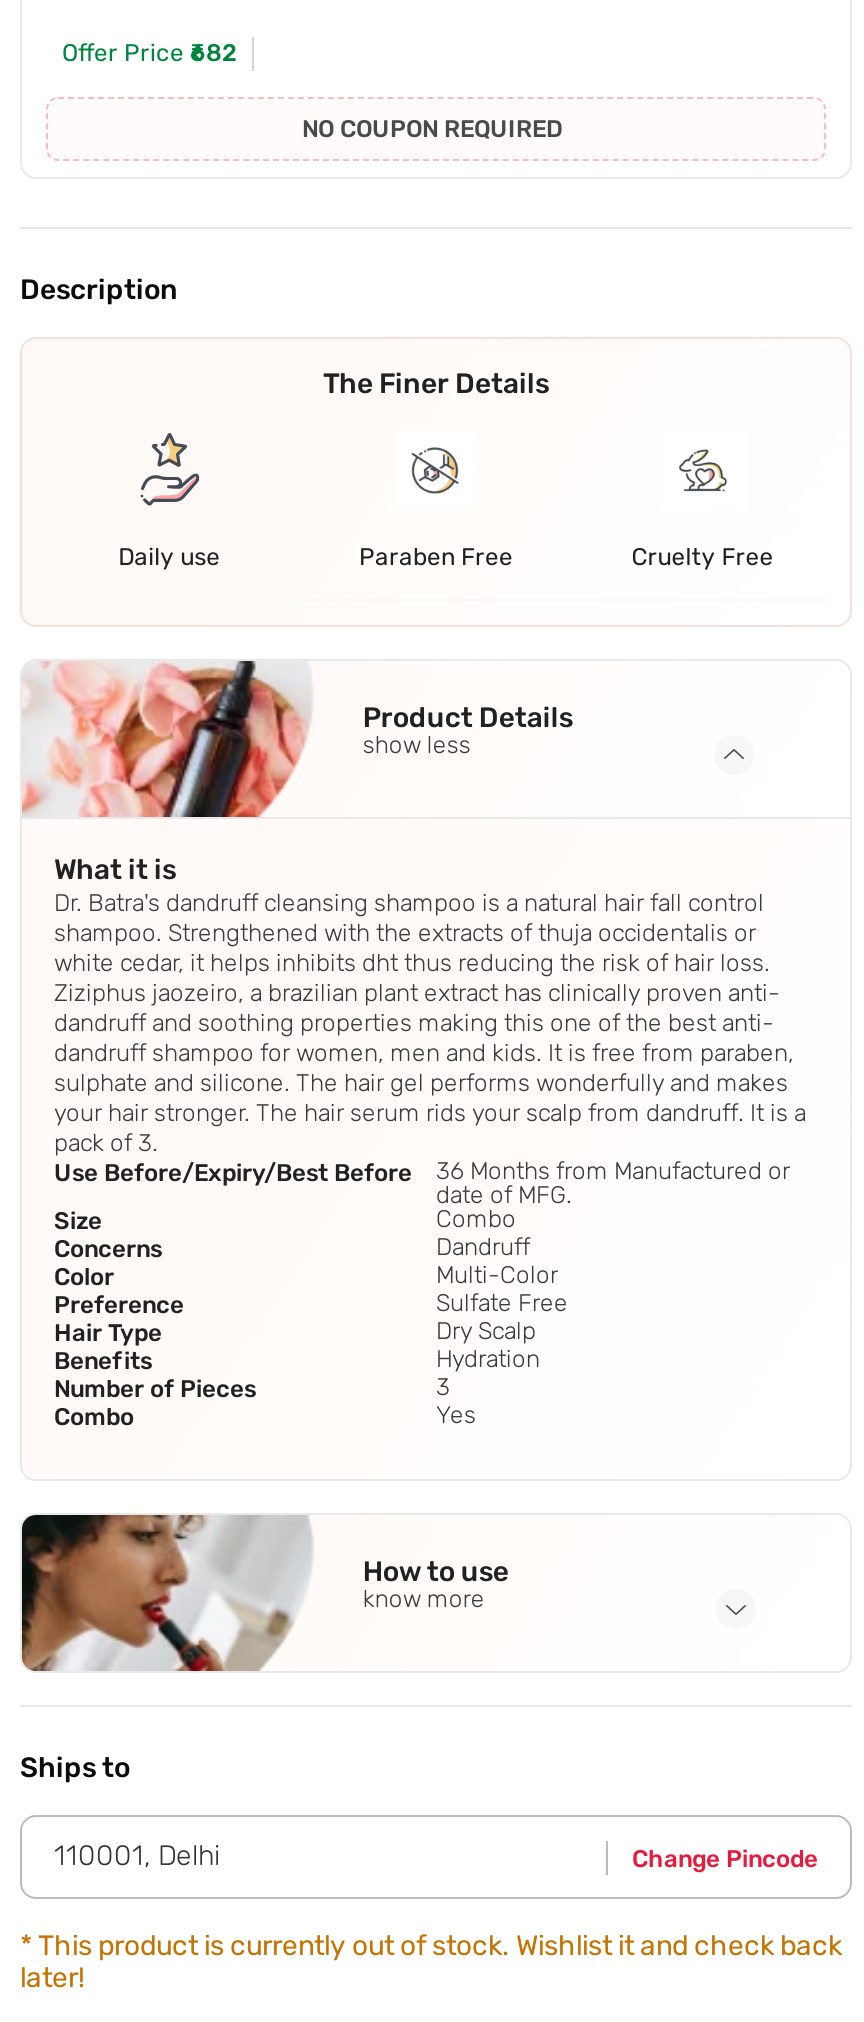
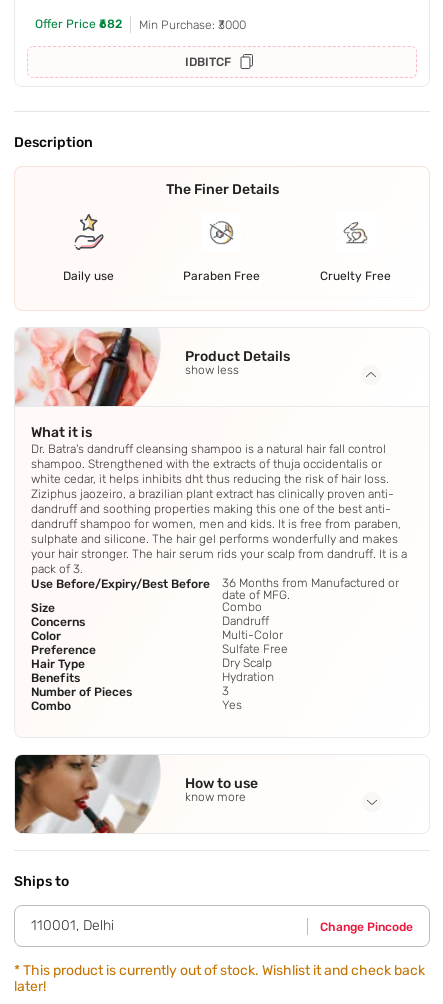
[302,116,562,144] NO COUPON REQUIRED -> [139,18,246,69] Min Purchase: ₹3000 | IDBITCF

